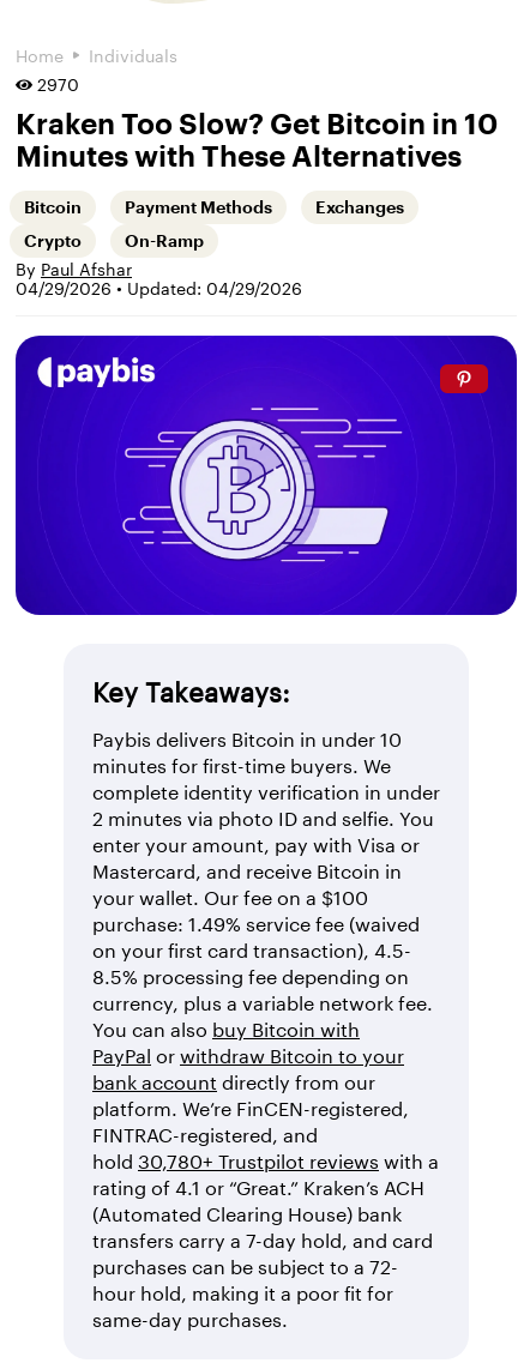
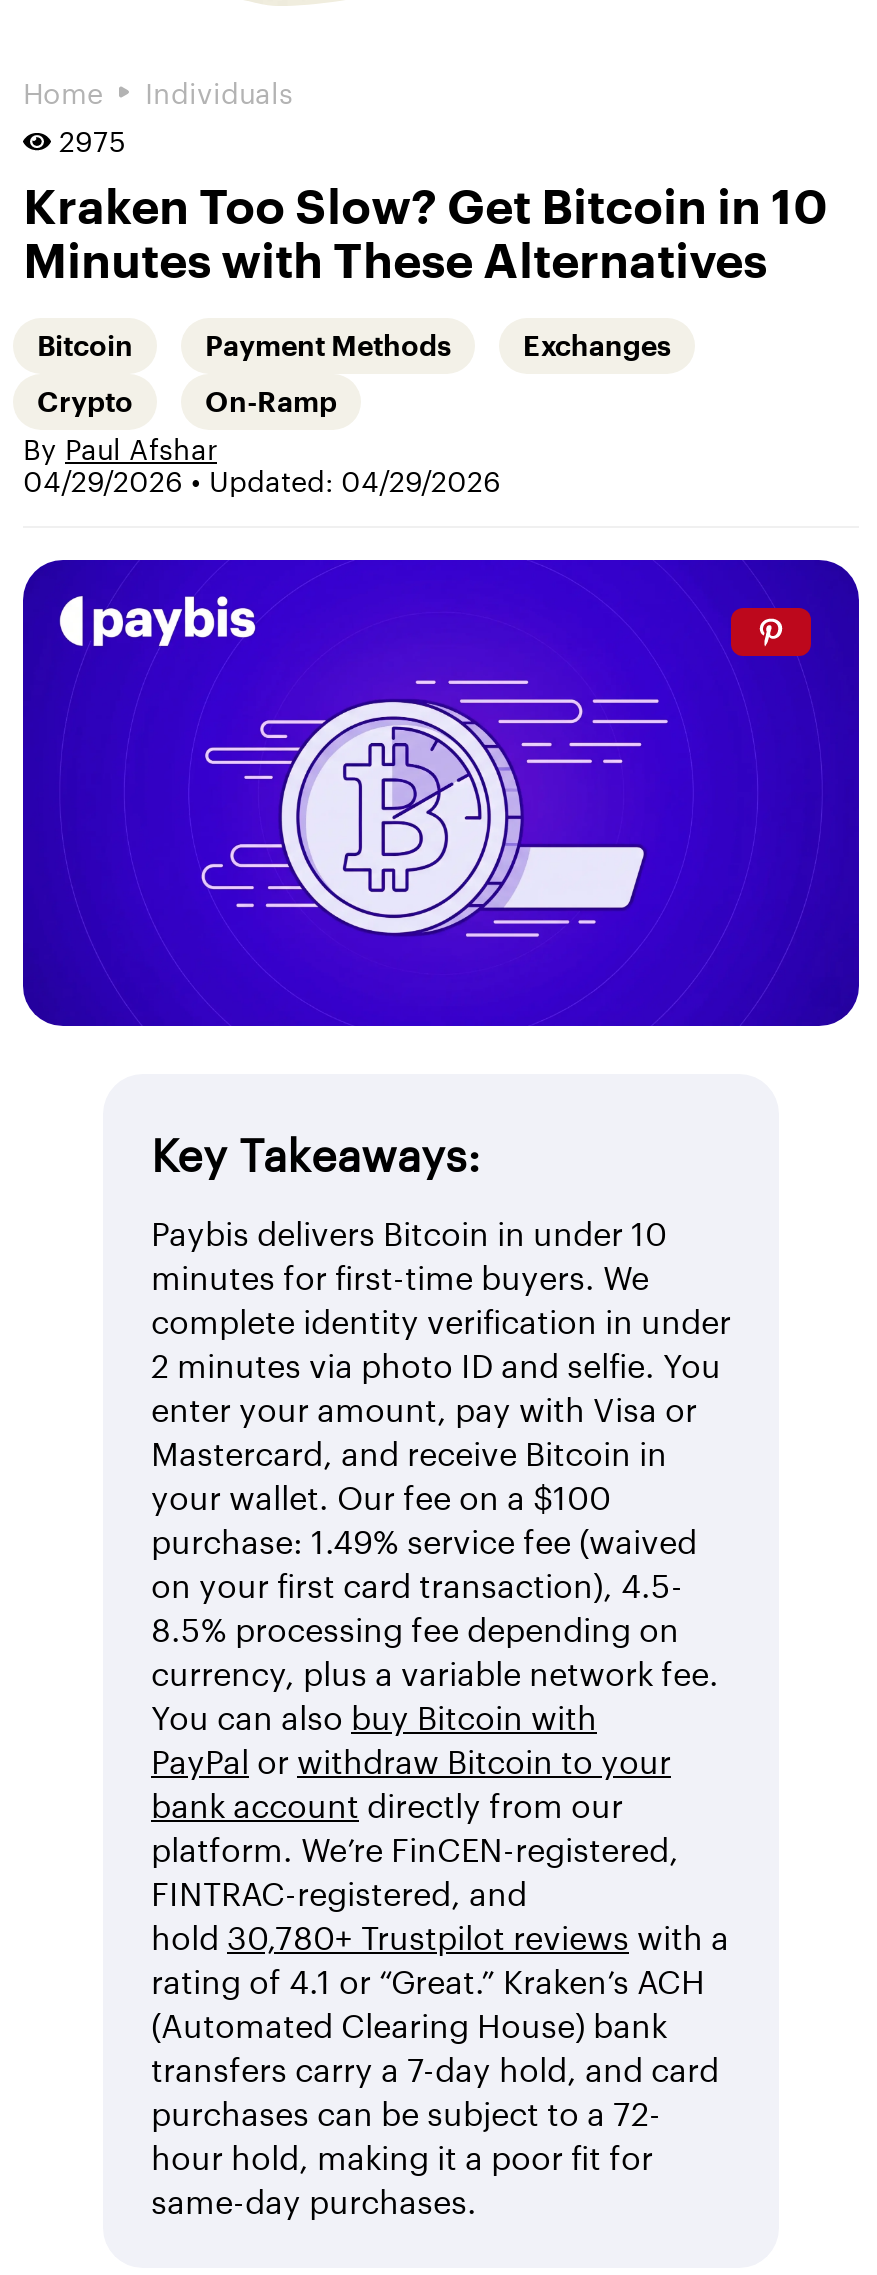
[37,70,79,96] 2970 -> [59,116,125,160] 2975

